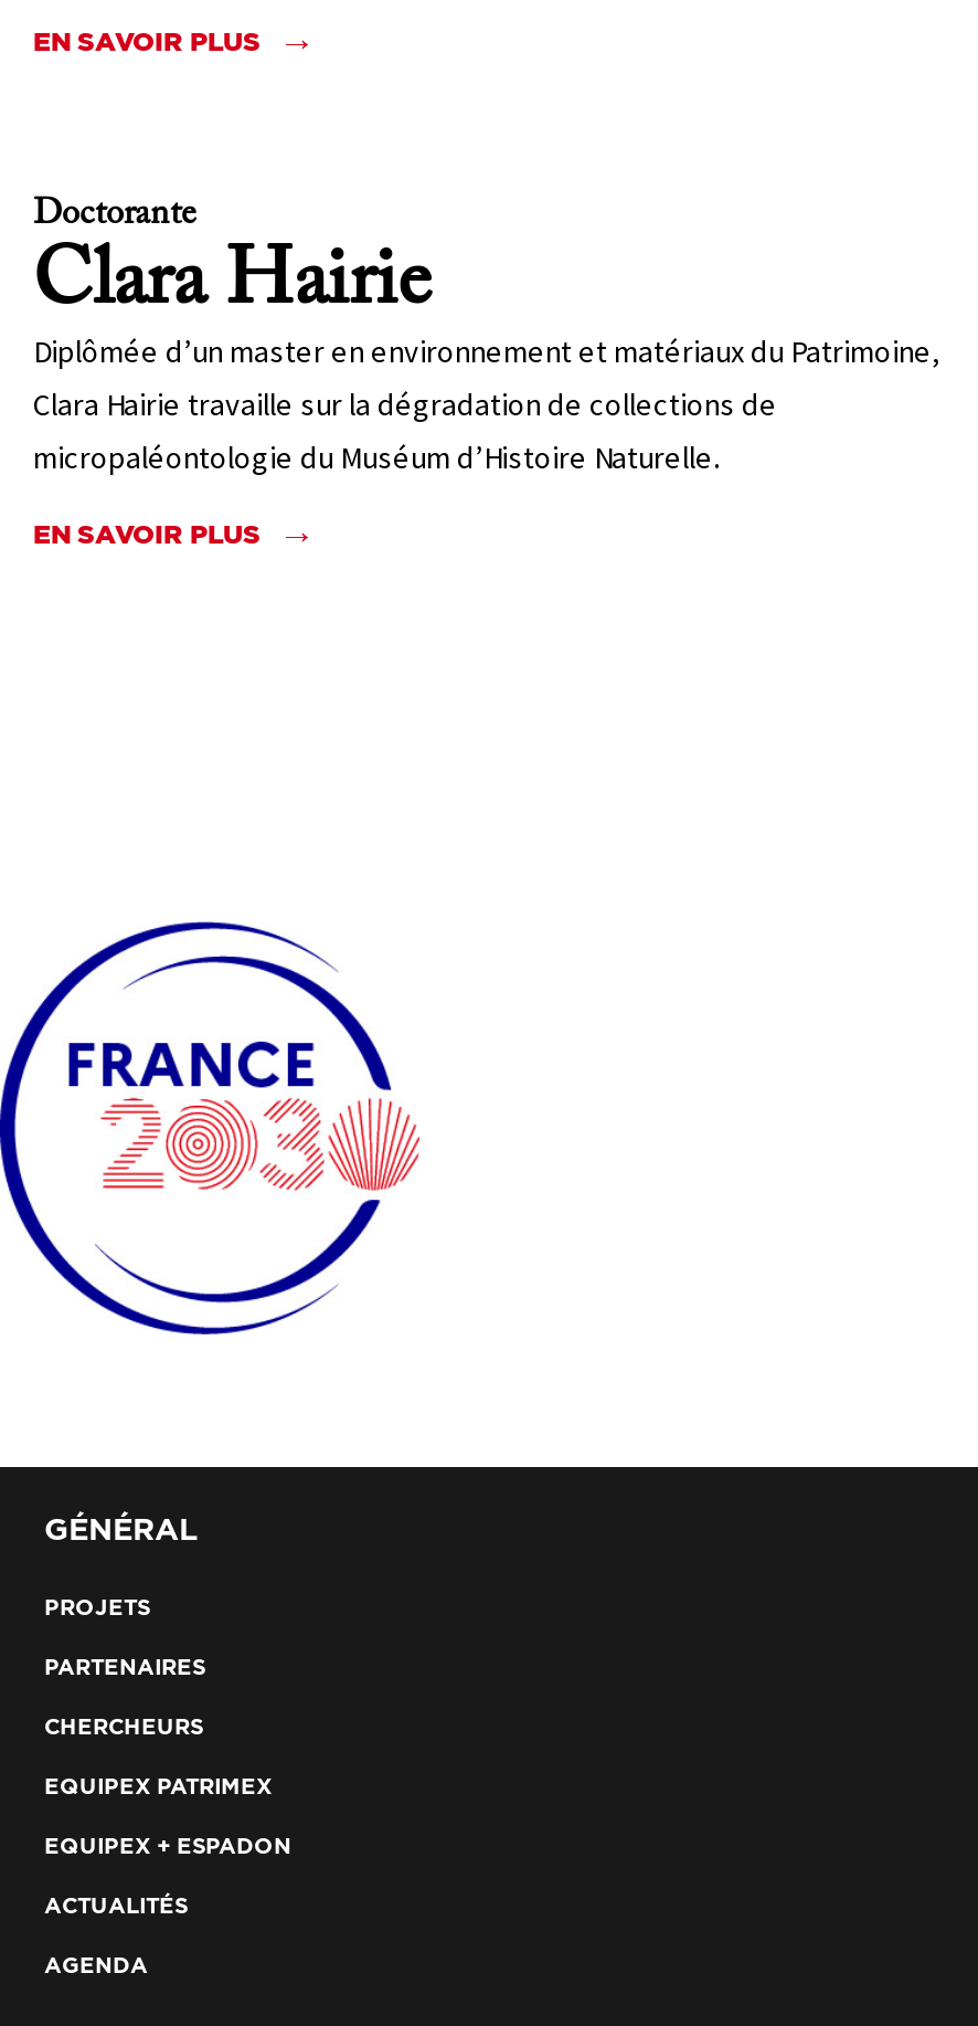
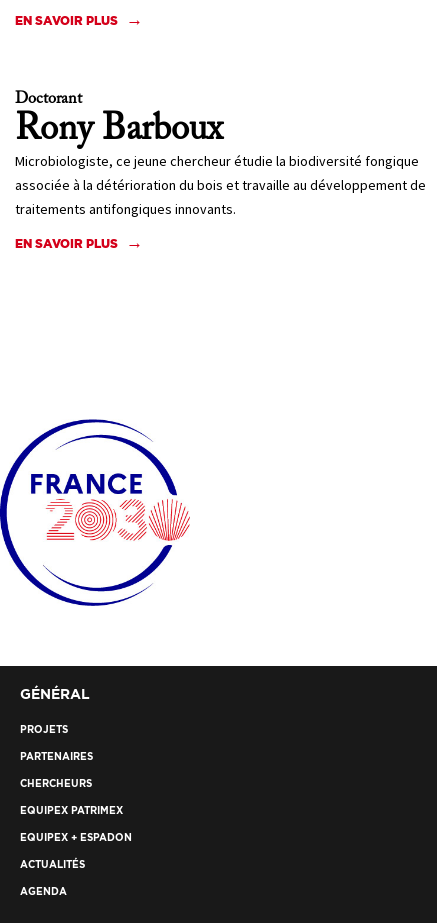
[33,196,940,476] Doctorante | Clara Hairie | Diplômée d’un master en environnement et matériaux du Patrimoine, | Clara Hairie travaille sur la dégradation de collections de | micropaléontologie du Muséum d’Histoire Naturelle. -> [15,91,426,218] Doctorant | Rony Barboux | Microbiologiste, ce jeune chercheur étudie la biodiversité fongique | associée à la détérioration du bois et travaille au développement de | traitements antifongiques innovants.

